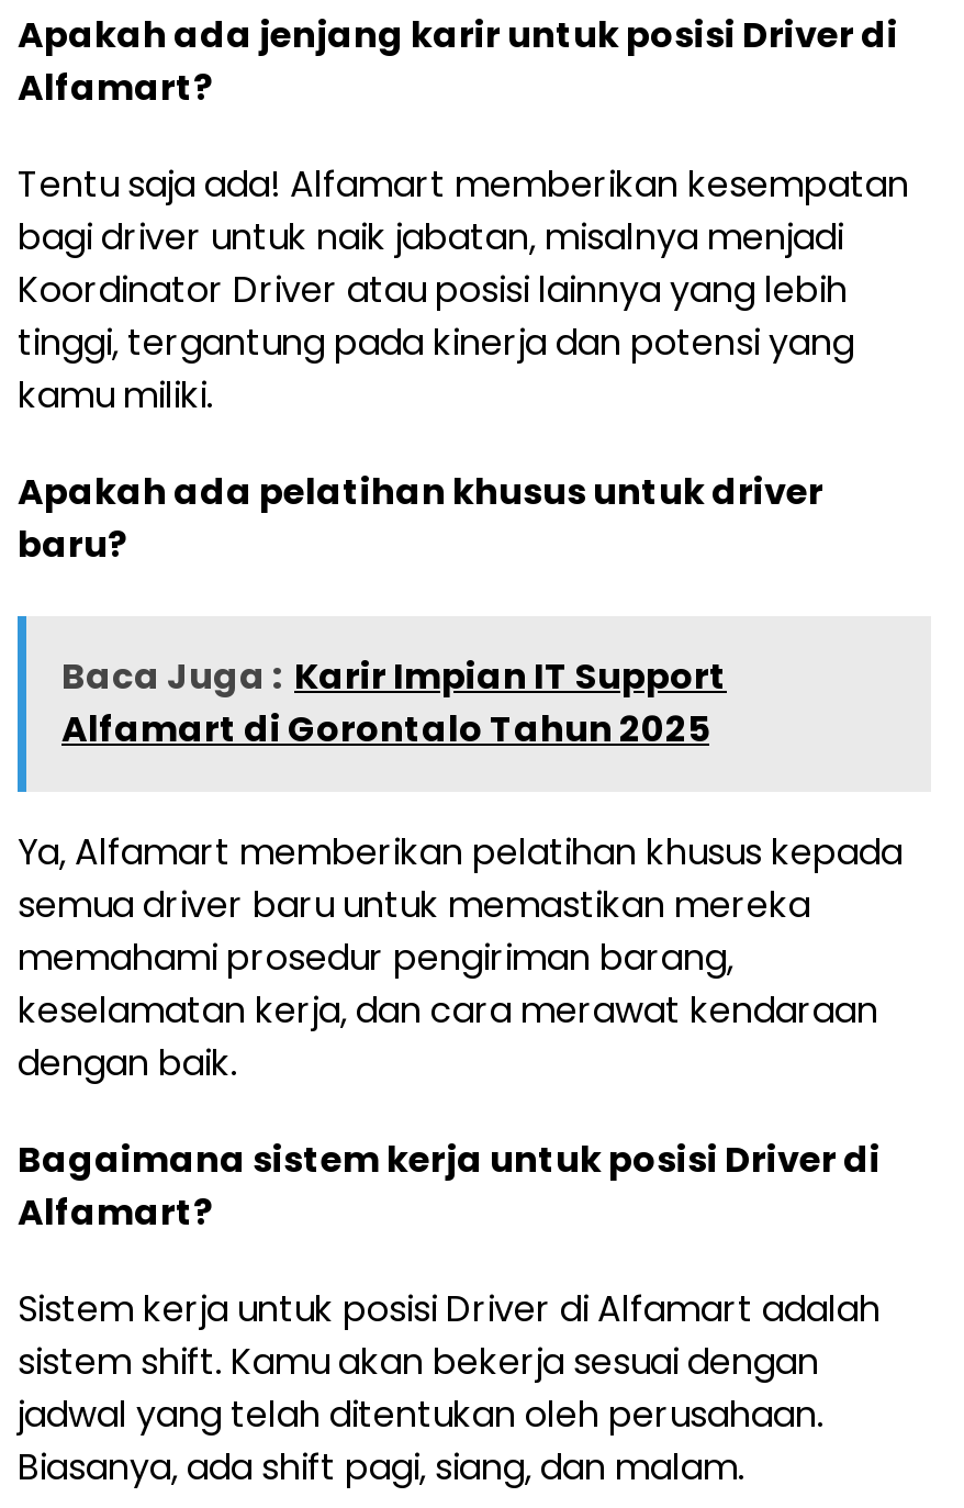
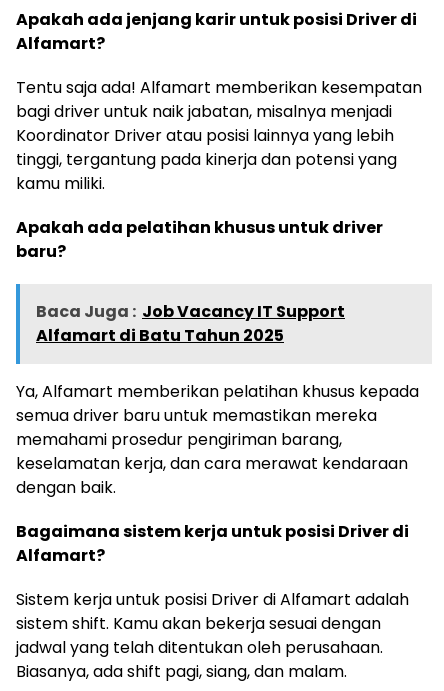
[61,651,727,701] Baca Juga : Karir Impian IT Support -> [36,300,345,323] Baca Juga : Job Vacancy IT Support
[61,703,709,754] Alfamart di Gorontalo Tahun 2025 -> [36,324,284,347] Alfamart di Batu Tahun 2025

